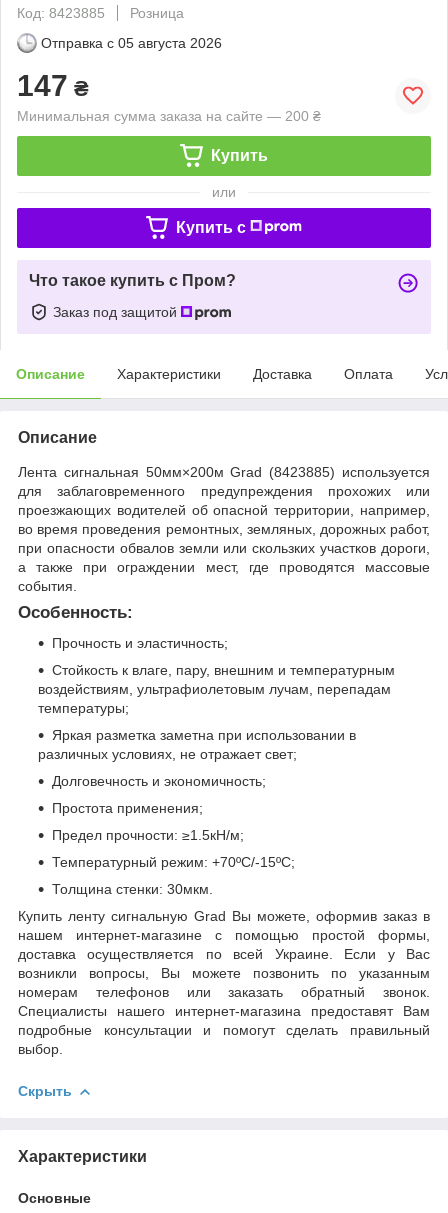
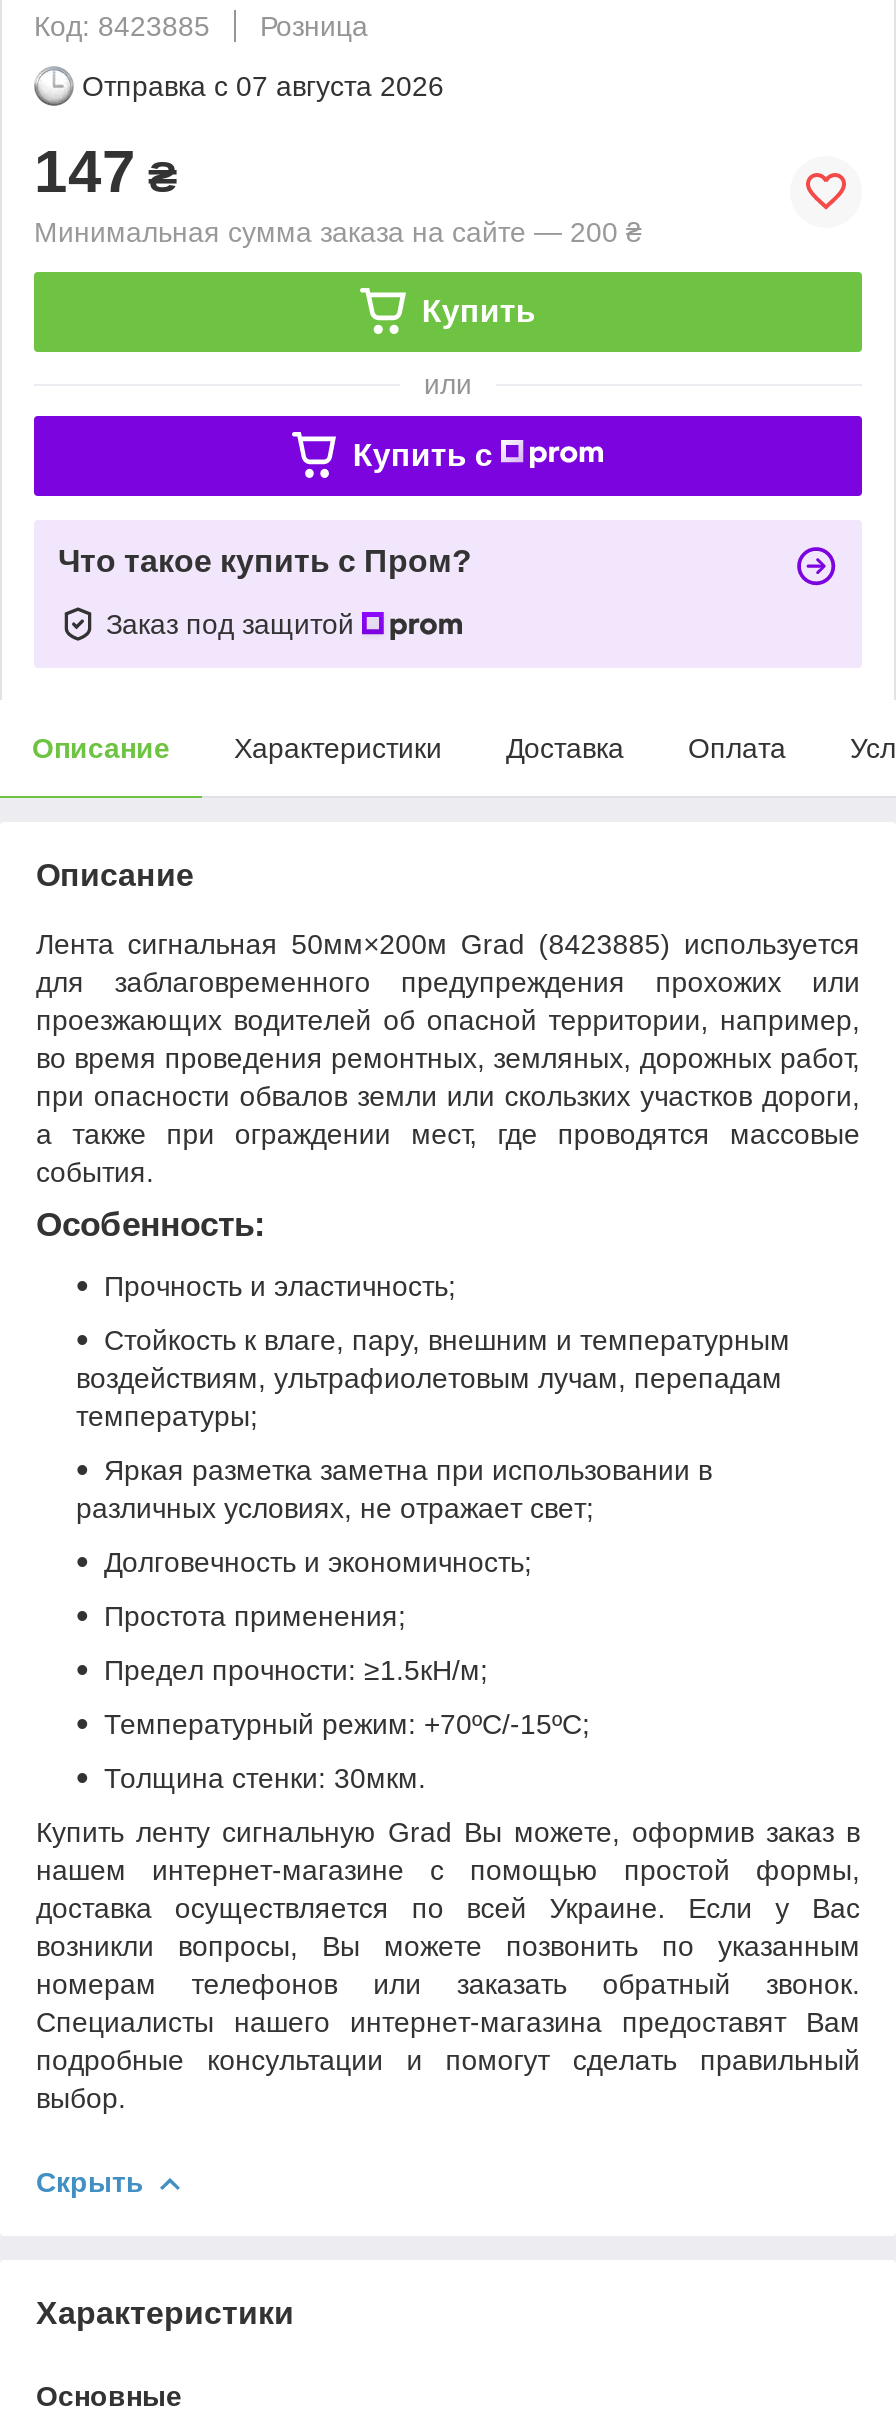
[41,35,222,51] Отправка с 05 августа 2026 -> [82,70,444,102] Отправка с 07 августа 2026

